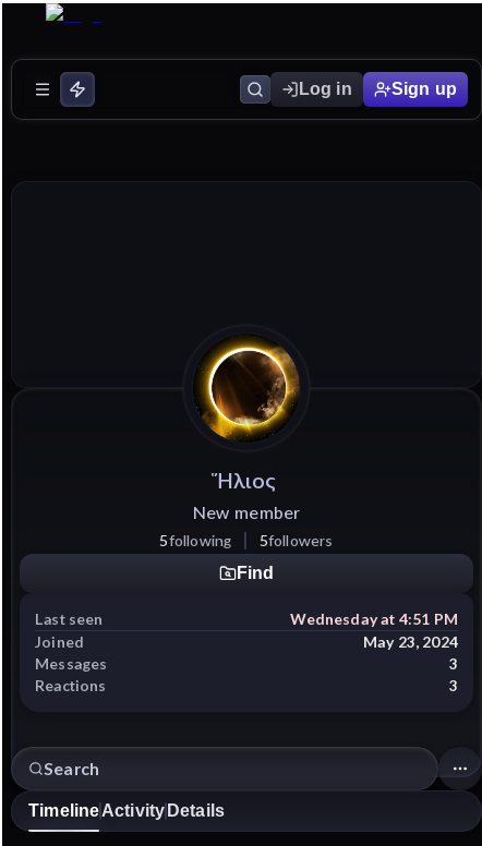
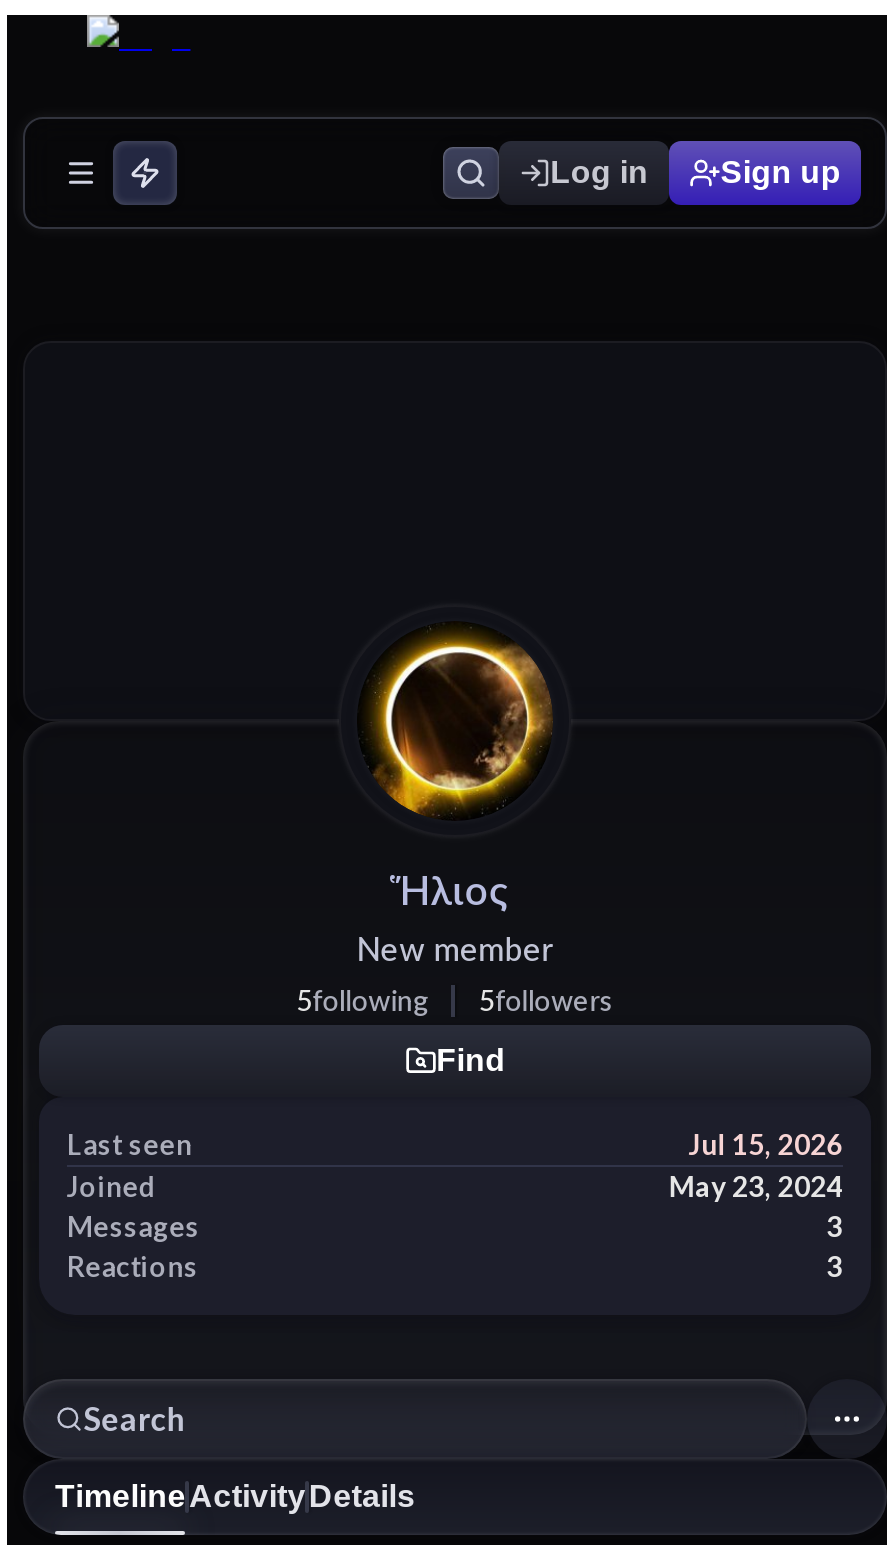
[291,609,458,628] Wednesday at 4:51 PM -> [689,1127,843,1161] Jul 15, 2026

